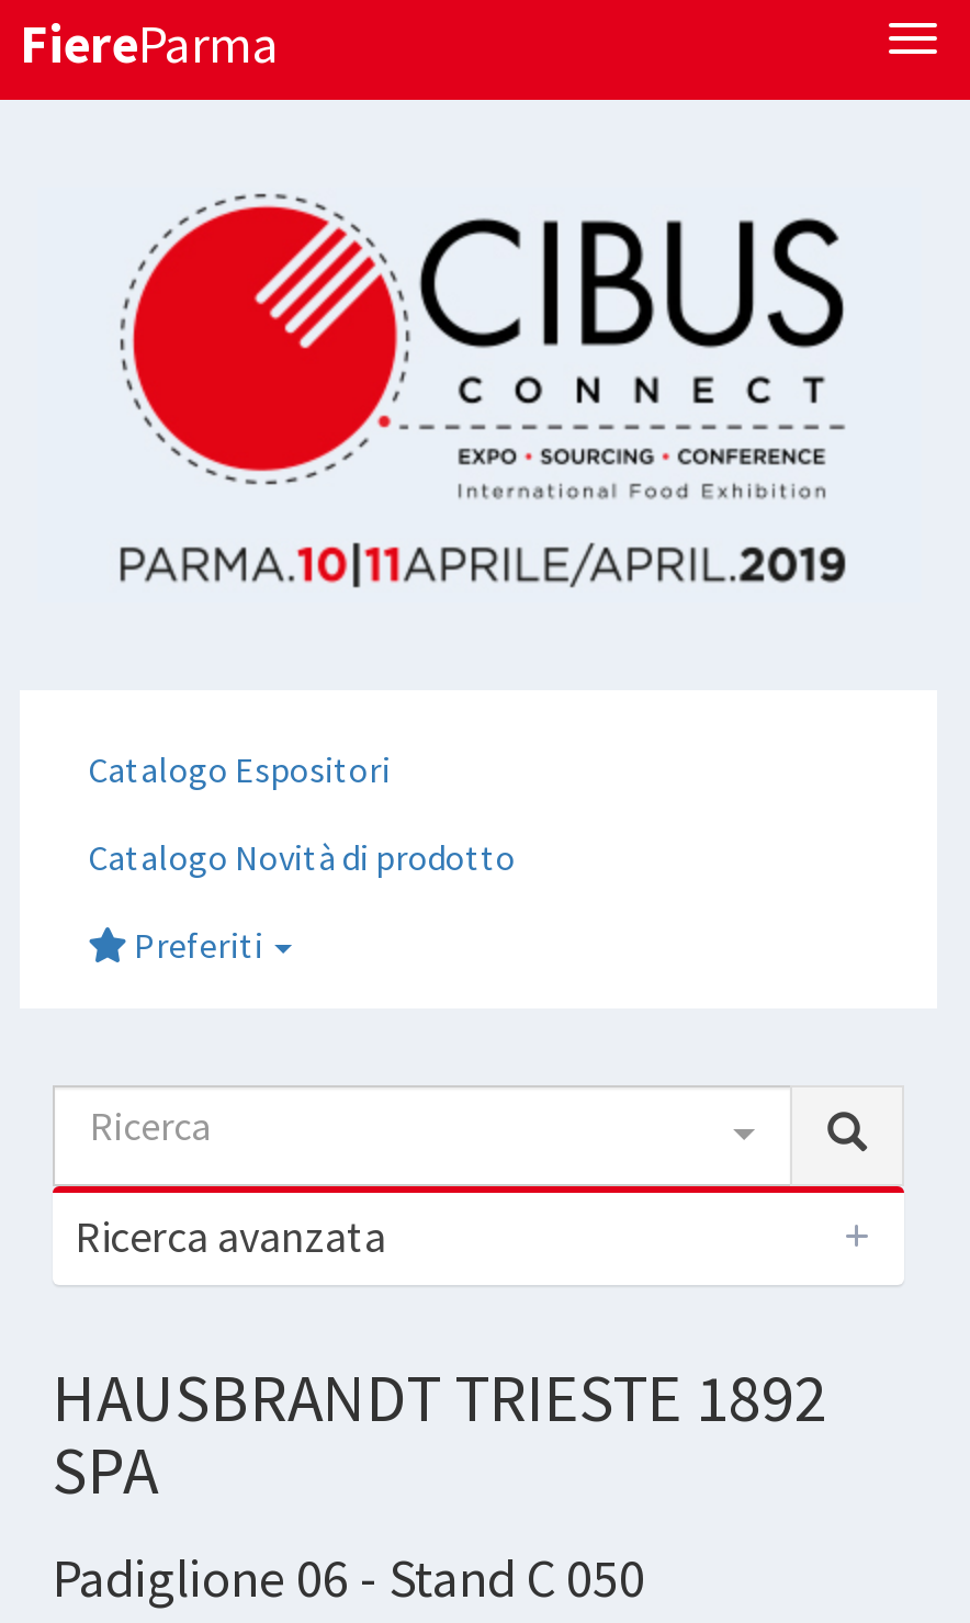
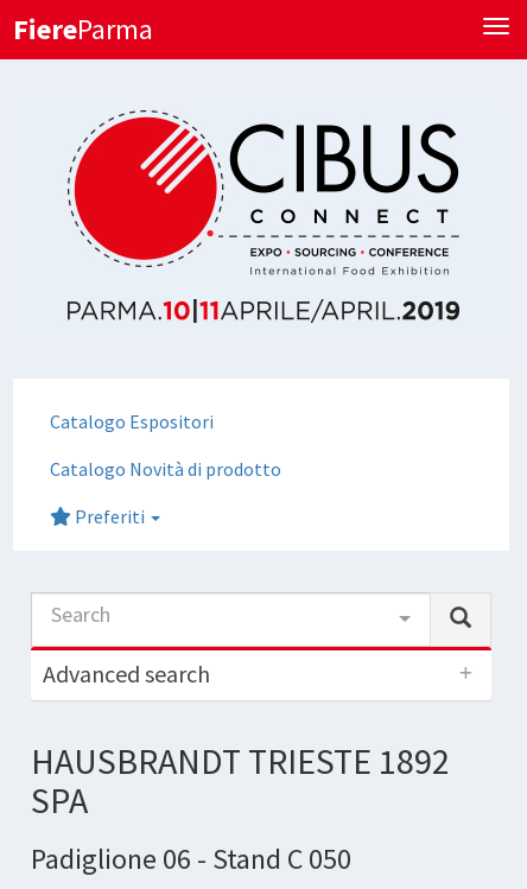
[90,1100,211,1150] Ricerca -> [51,600,110,627] Search
[75,1207,386,1262] Ricerca avanzata -> [43,658,210,688] Advanced search

